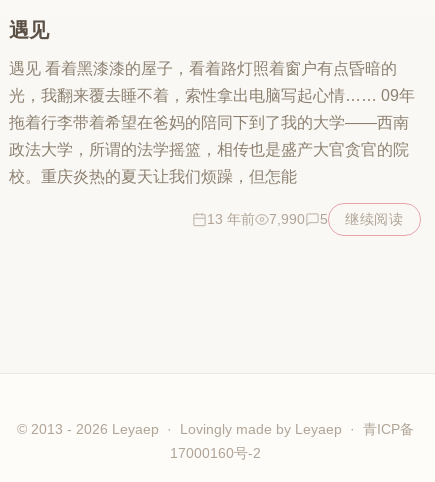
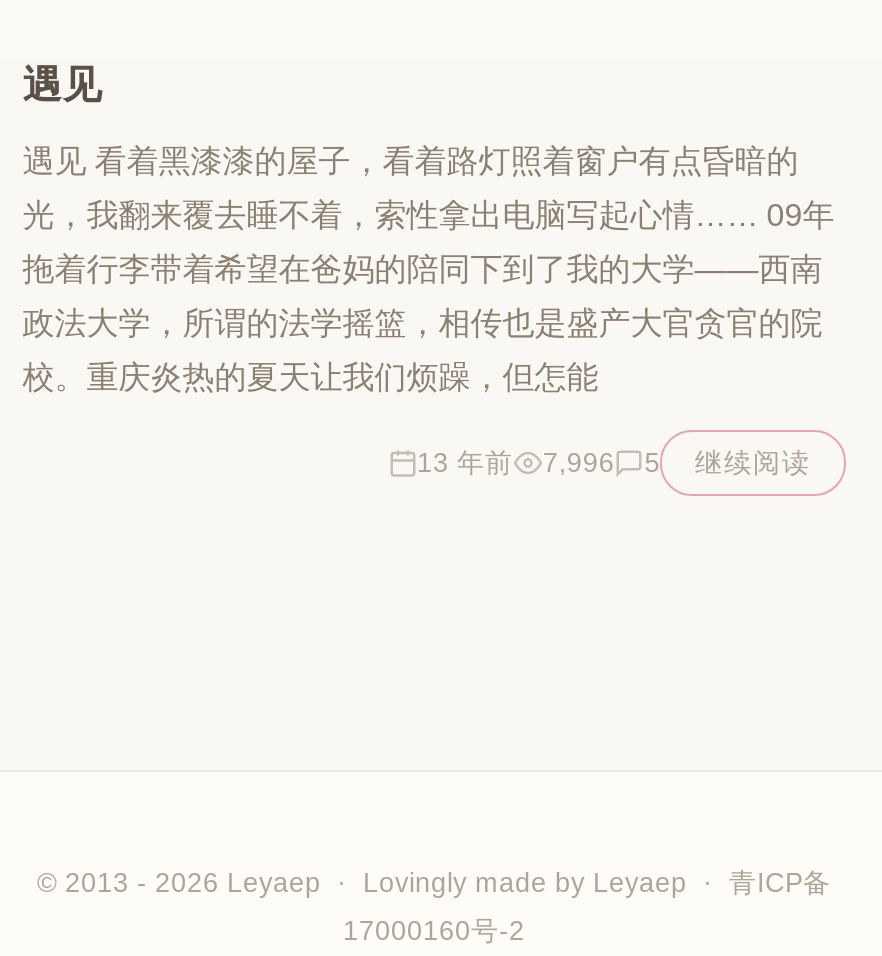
[206,212,404,227] 13 年前 7,990 5 继续阅读 -> [417,448,811,478] 13 年前 7,996 5 继续阅读

